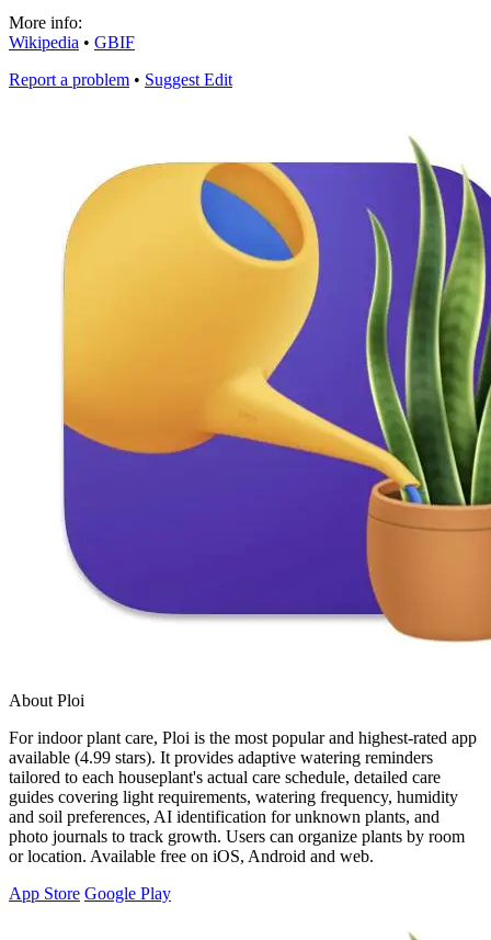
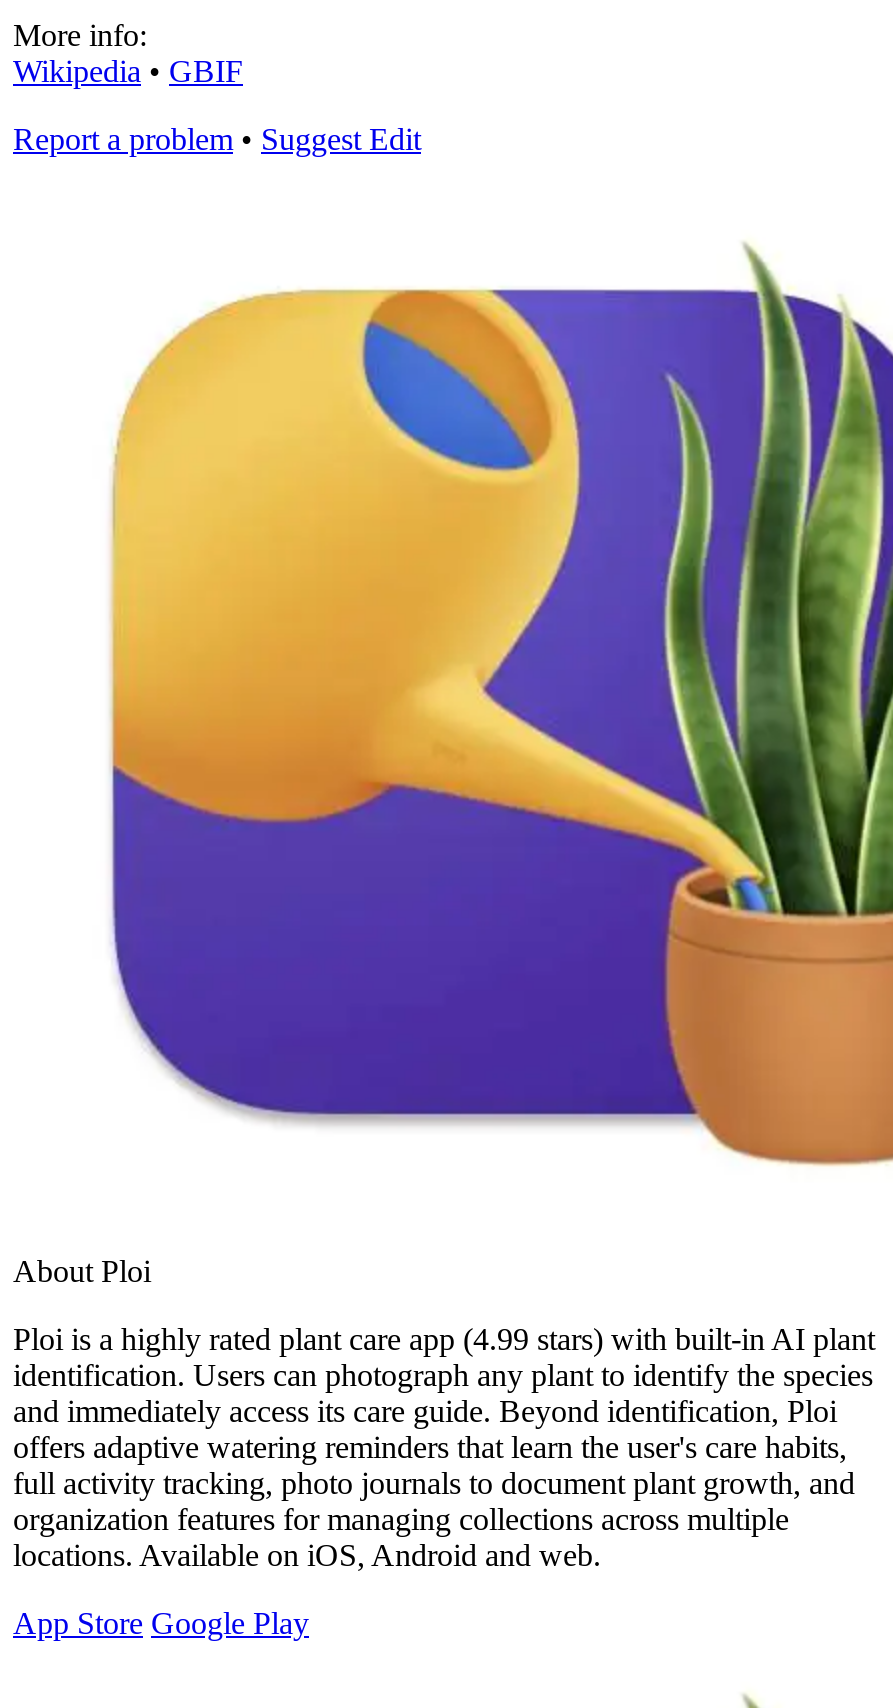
[9,728,477,865] For indoor plant care, Ploi is the most popular and highest-rated app | available (4.99 stars). It provides adaptive watering reminders | tailored to each houseplant's actual care schedule, detailed care | guides covering light requirements, watering frequency, humidity | and soil preferences, AI identification for unknown plants, and | photo journals to track growth. Users can organize plants by room | or location. Available free on iOS, Android and web. -> [13,1321,875,1571] Ploi is a highly rated plant care app (4.99 stars) with built-in AI plant | identification. Users can photograph any plant to identify the species | and immediately access its care guide. Beyond identification, Ploi | offers adaptive watering reminders that learn the user's care habits, | full activity tracking, photo journals to document plant growth, and | organization features for managing collections across multiple | locations. Available on iOS, Android and web.

